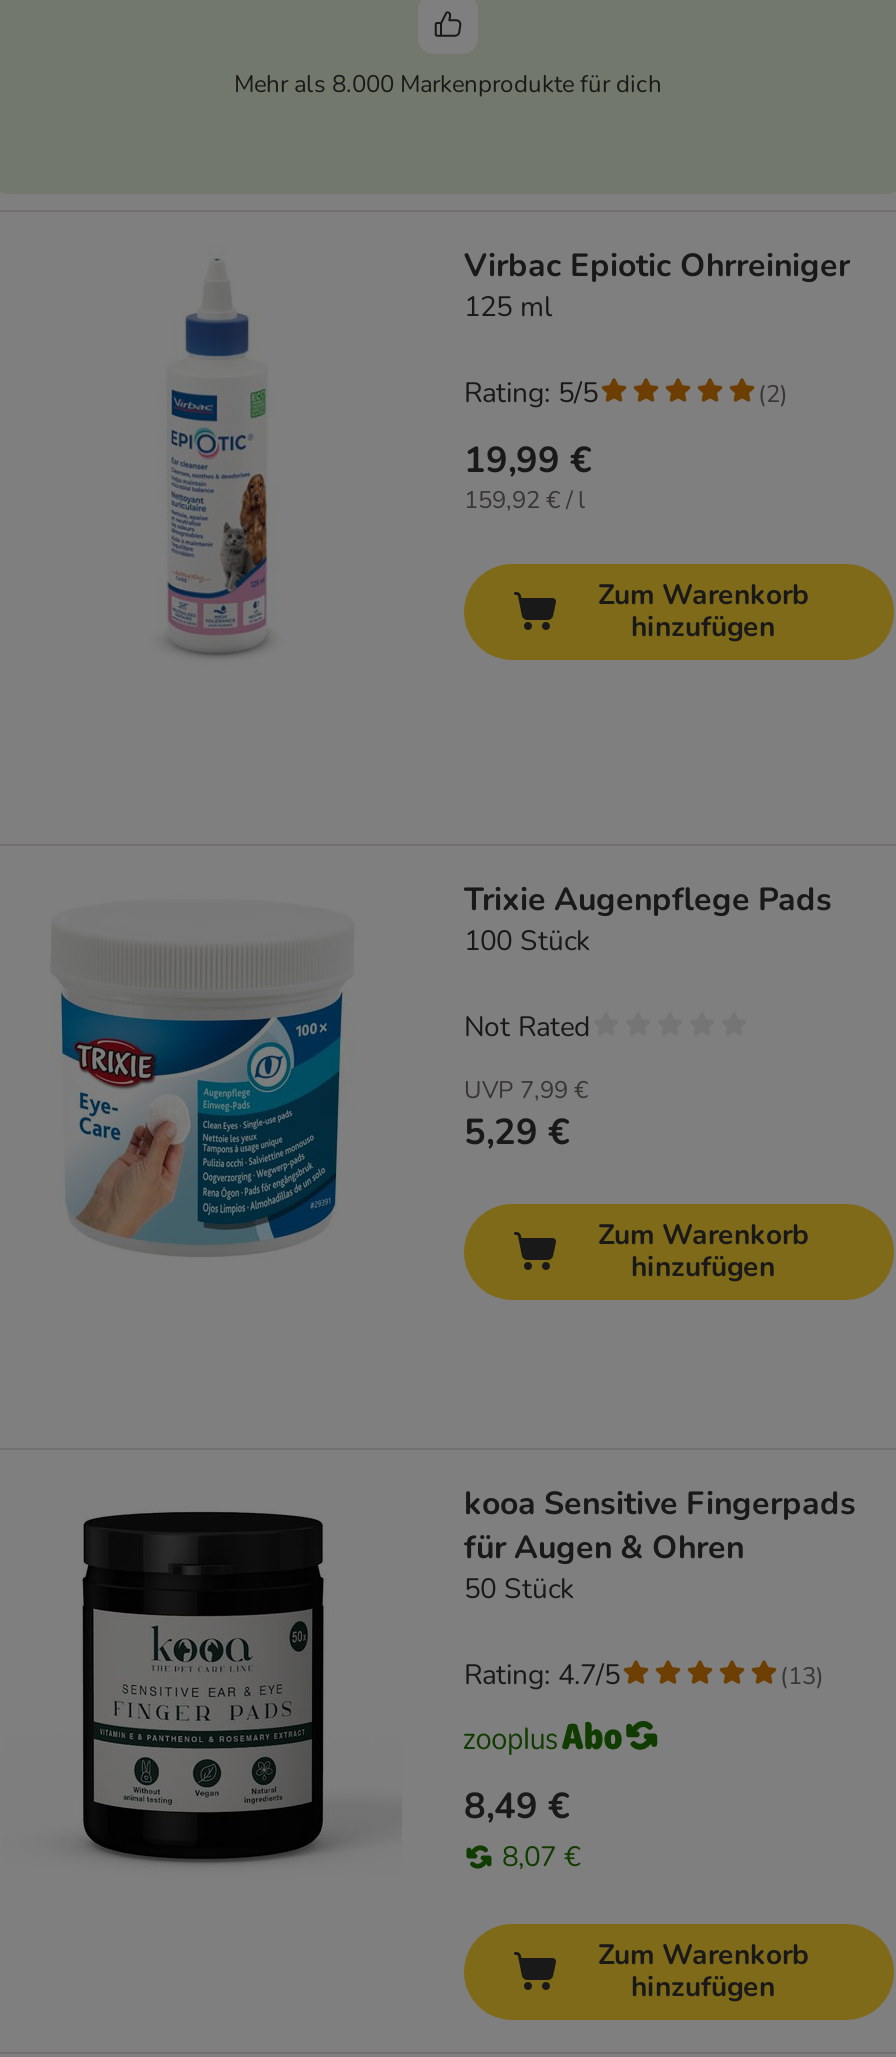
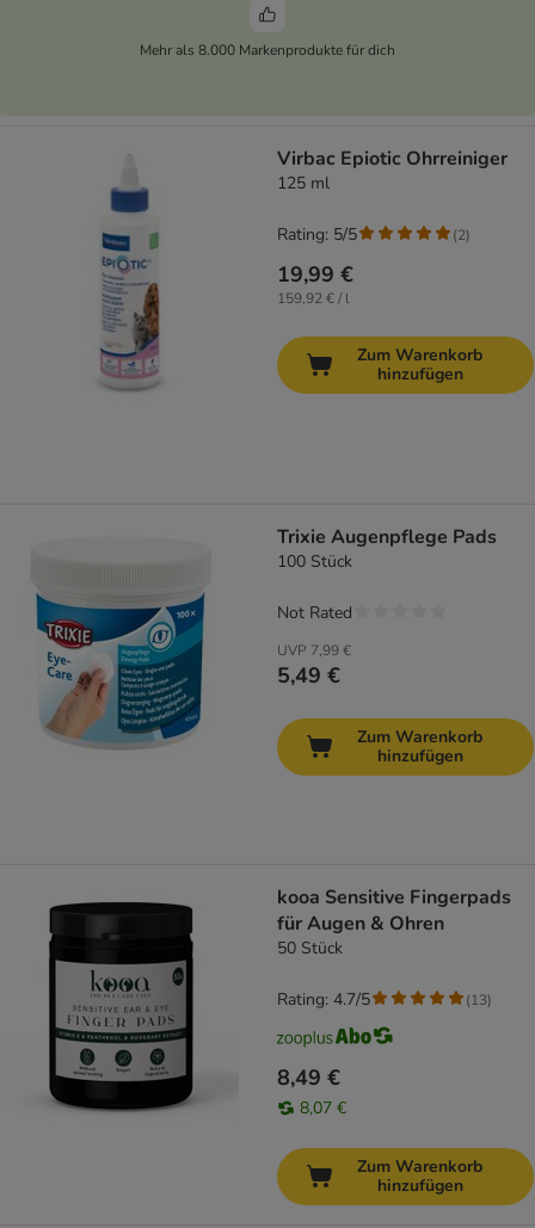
[464,1108,570,1156] 5,29 € -> [277,661,340,690] 5,49 €

